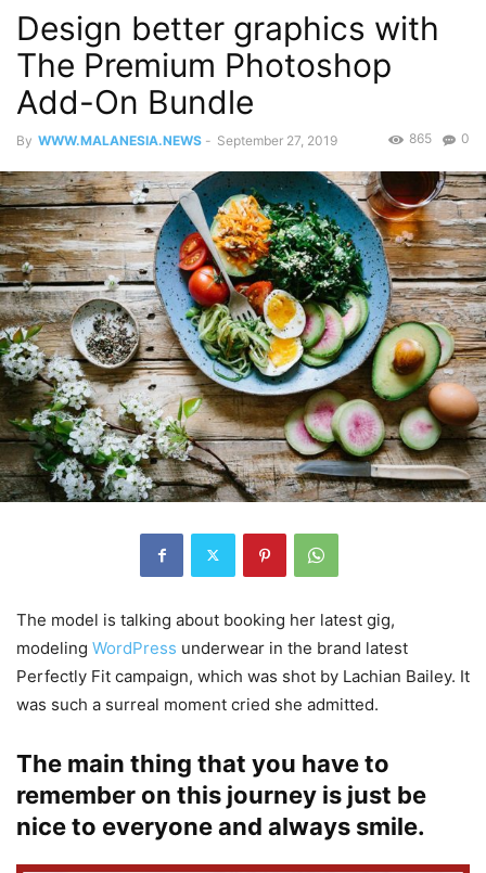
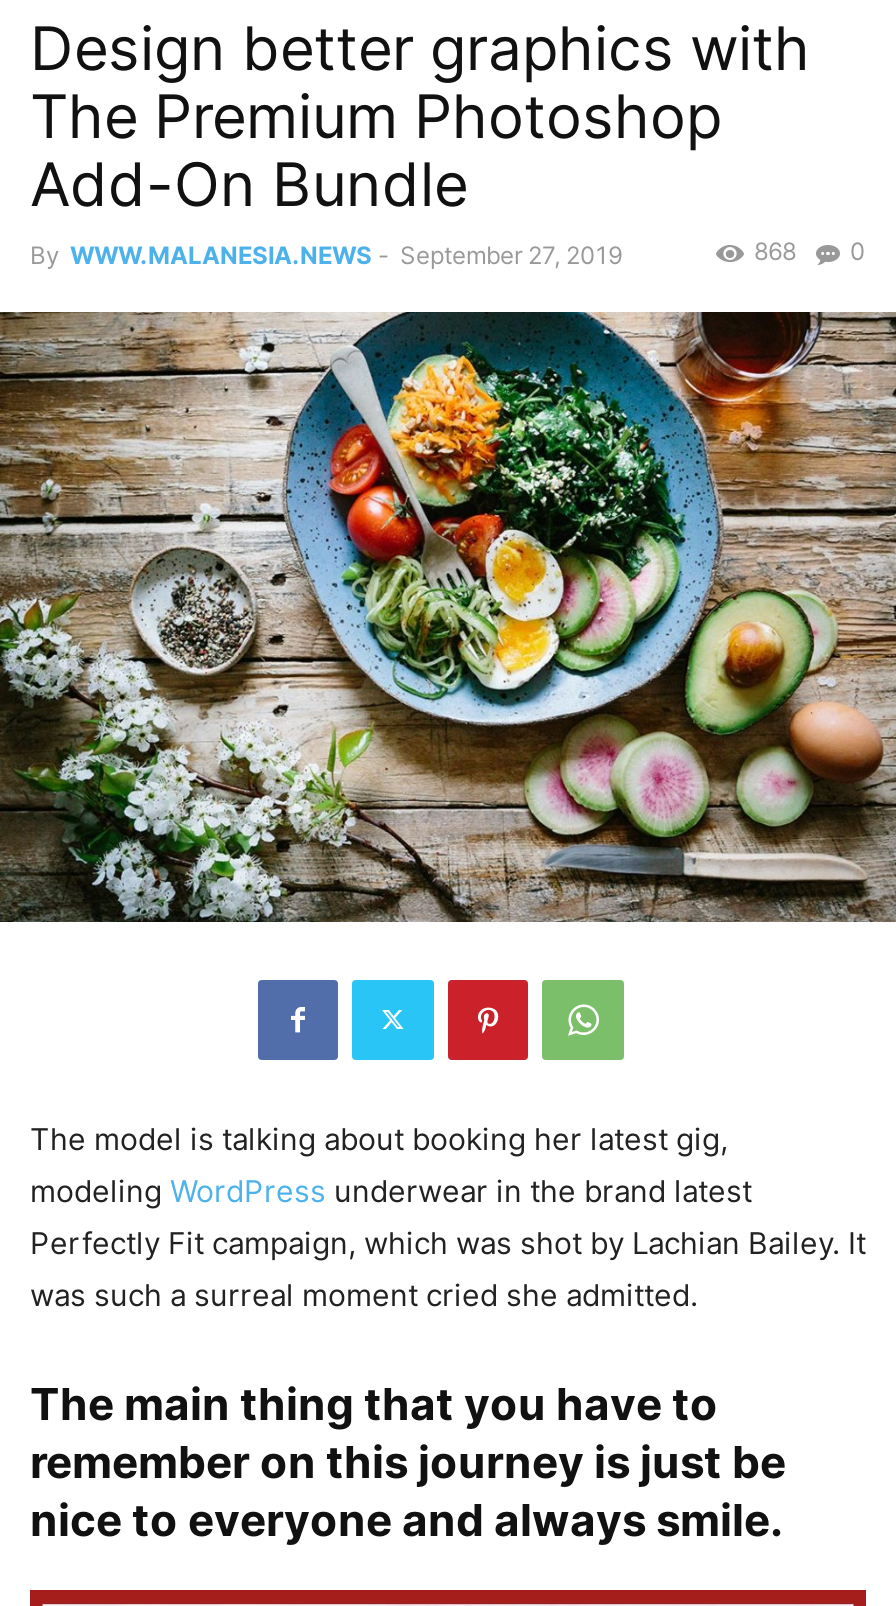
[409,131,470,147] 865 0 -> [754,237,866,267] 868 0

